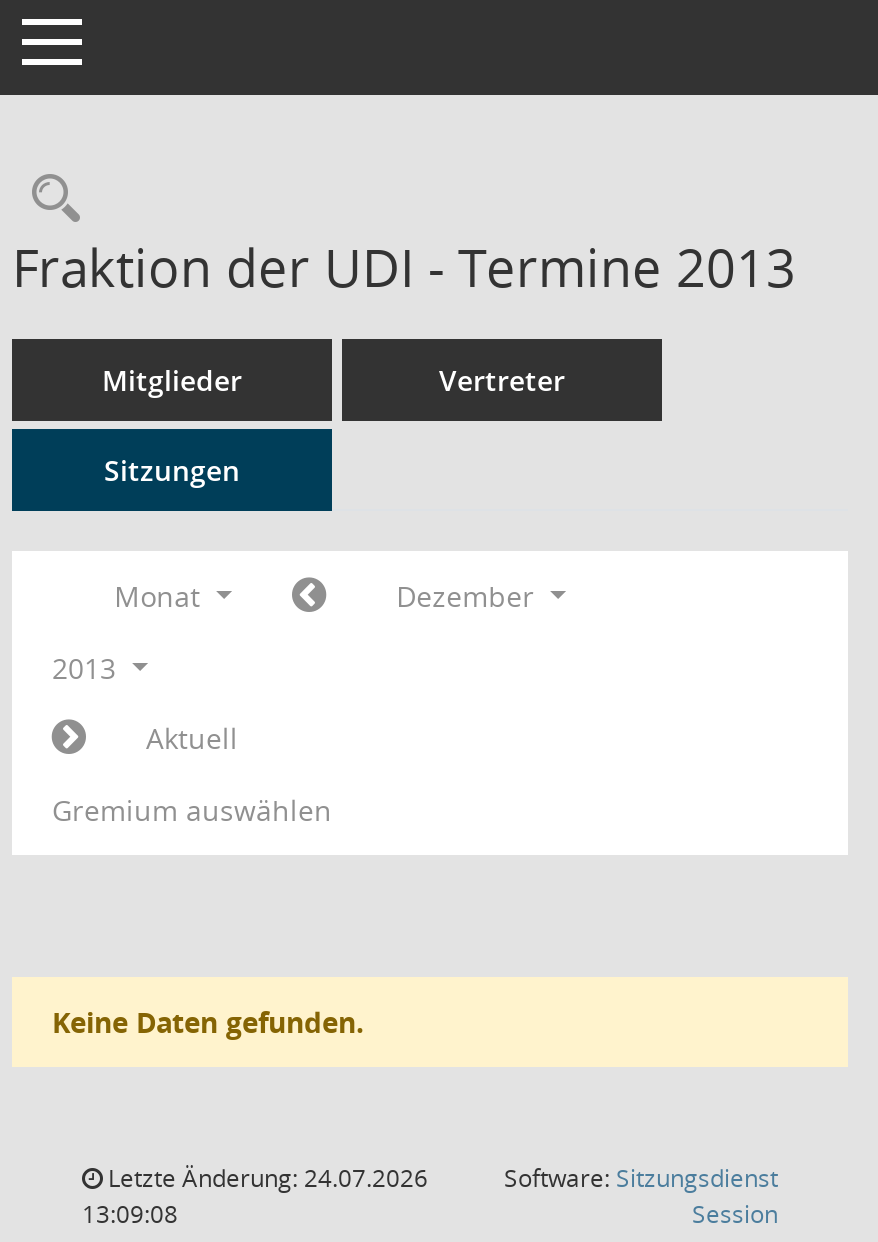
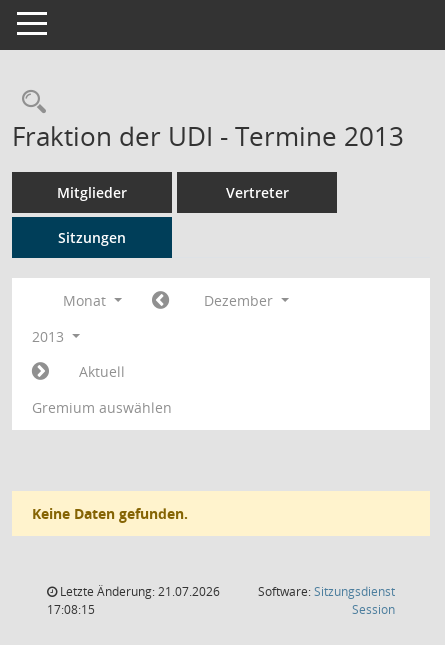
[102,1161,428,1195] Letzte Änderung: 24.07.2026 -> [57,583,220,600] Letzte Änderung: 21.07.2026
[82,1197,178,1231] 13:09:08 -> [47,601,95,618] 17:08:15

